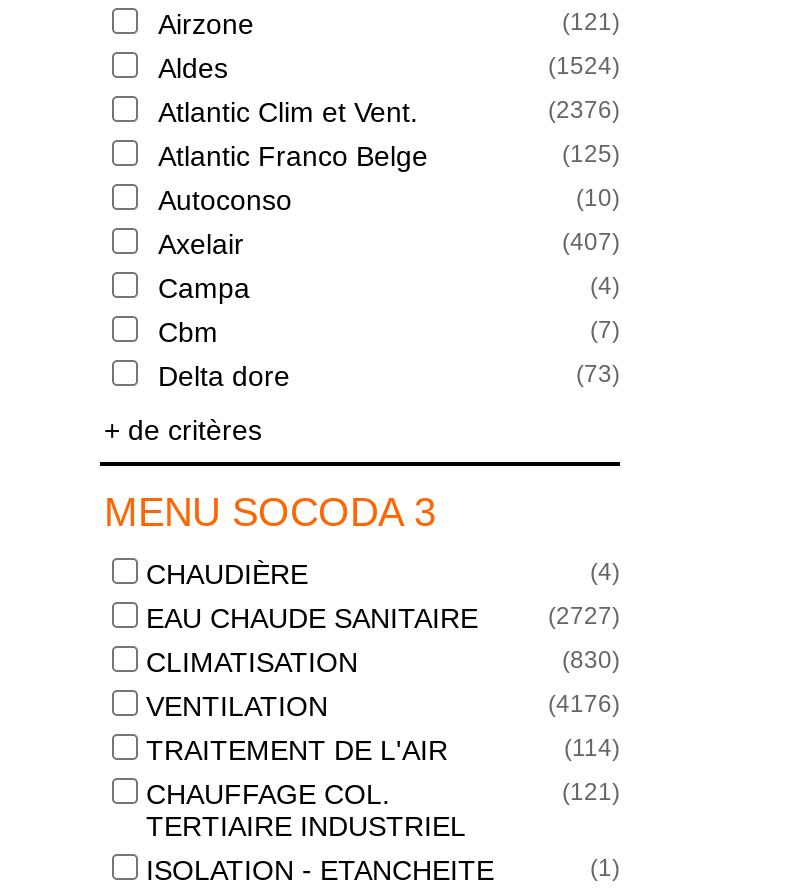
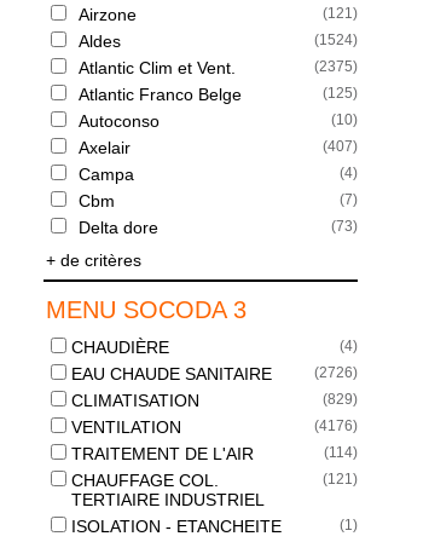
[548,96,620,124] (2376) -> [314,58,358,75] (2375)
[548,602,620,630] (2727) -> [314,364,358,381] (2726)
[562,646,620,674] (830) -> [323,391,358,408] (829)

